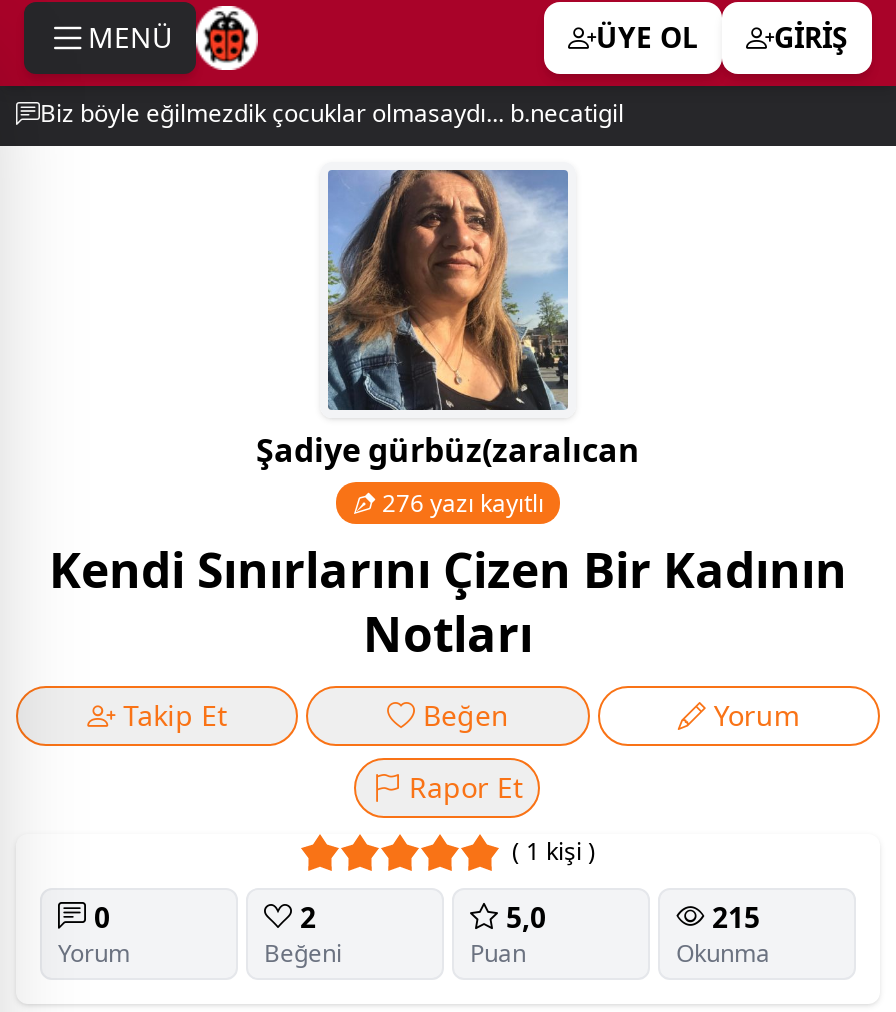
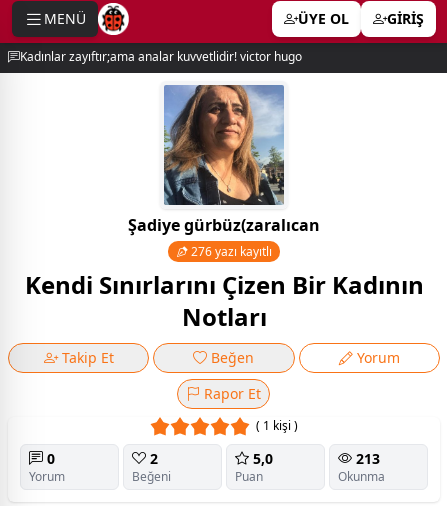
[40,96,624,130] Biz böyle eğilmezdik çocuklar olmasaydı... b.necatigil -> [20,48,302,65] Kadınlar zayıftır;ama analar kuvvetlidir! victor hugo
[704,897,760,935] 215 -> [352,449,380,468] 213

